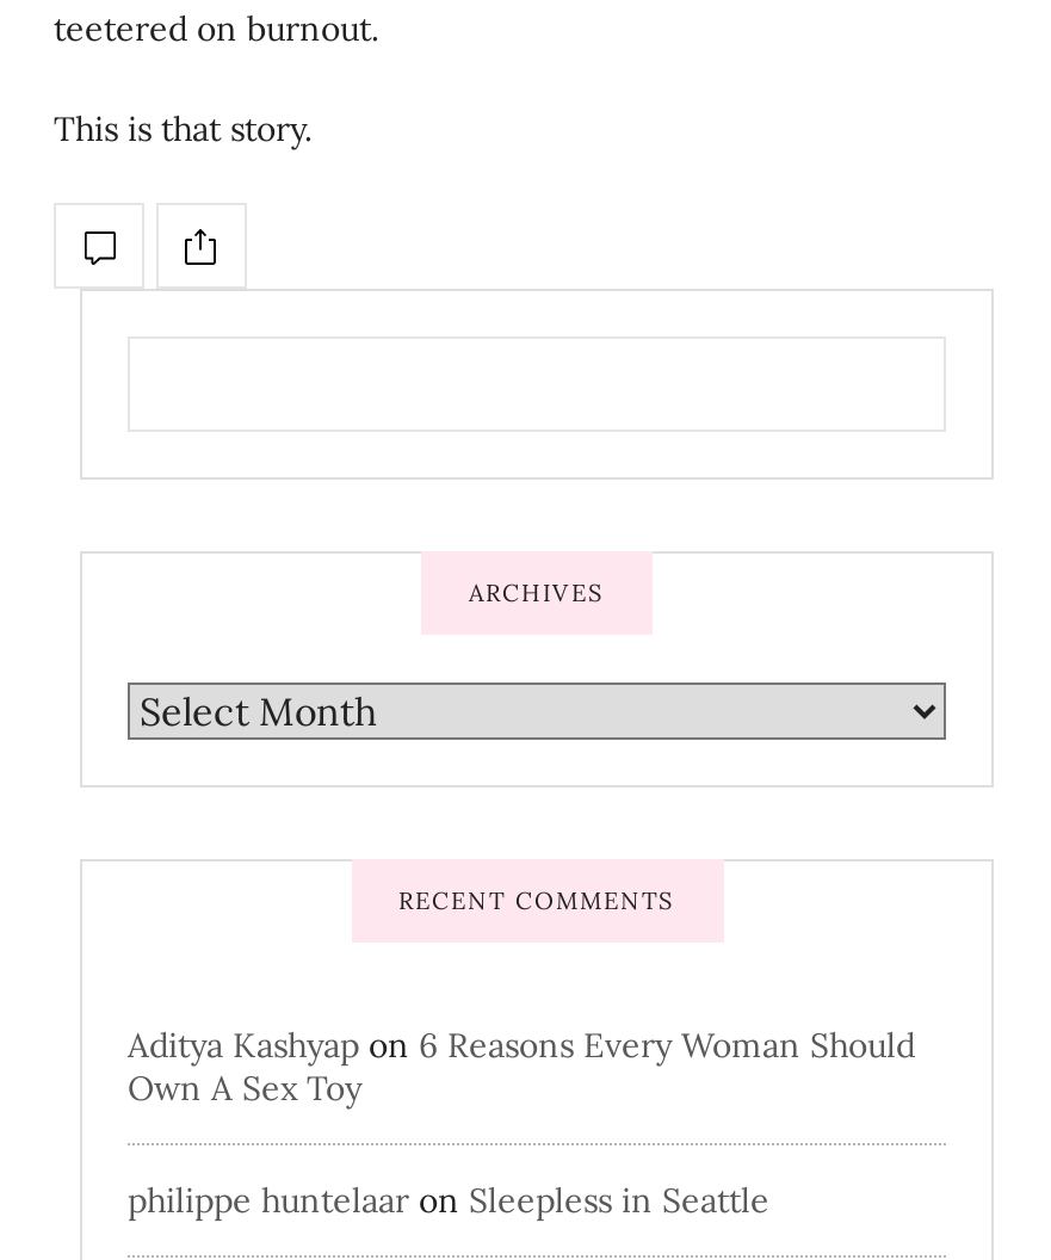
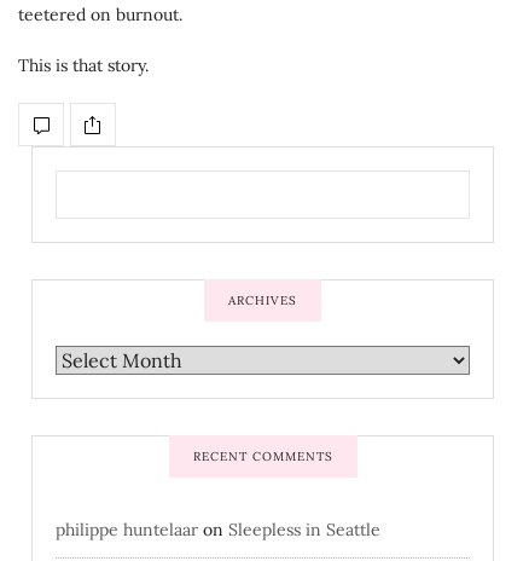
[128,1024,915,1110] Aditya Kashyap on 6 Reasons Every Woman Should | Own A Sex Toy -> none

